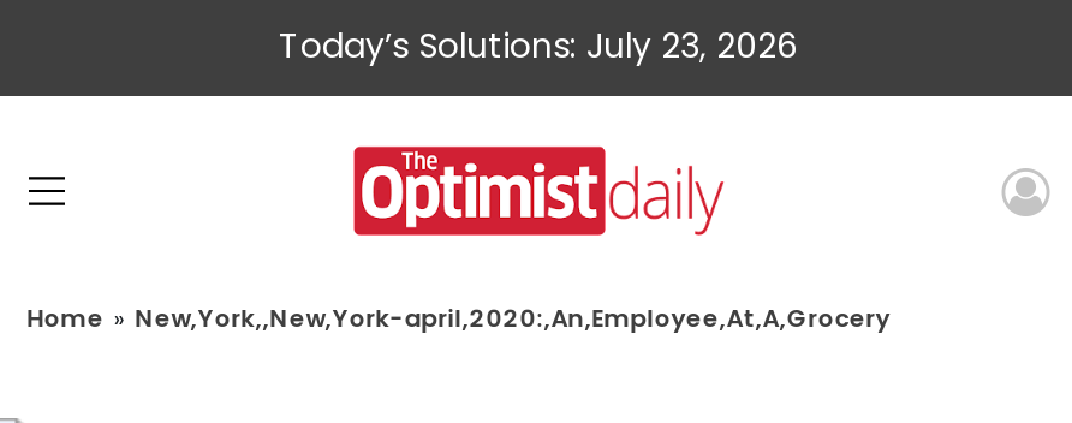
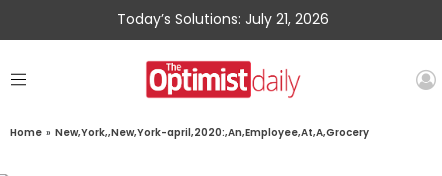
[279,22,798,70] Today’s Solutions: July 23, 2026 -> [117,9,329,29] Today’s Solutions: July 21, 2026

